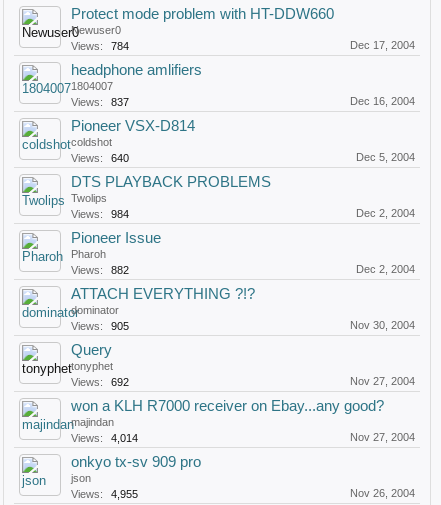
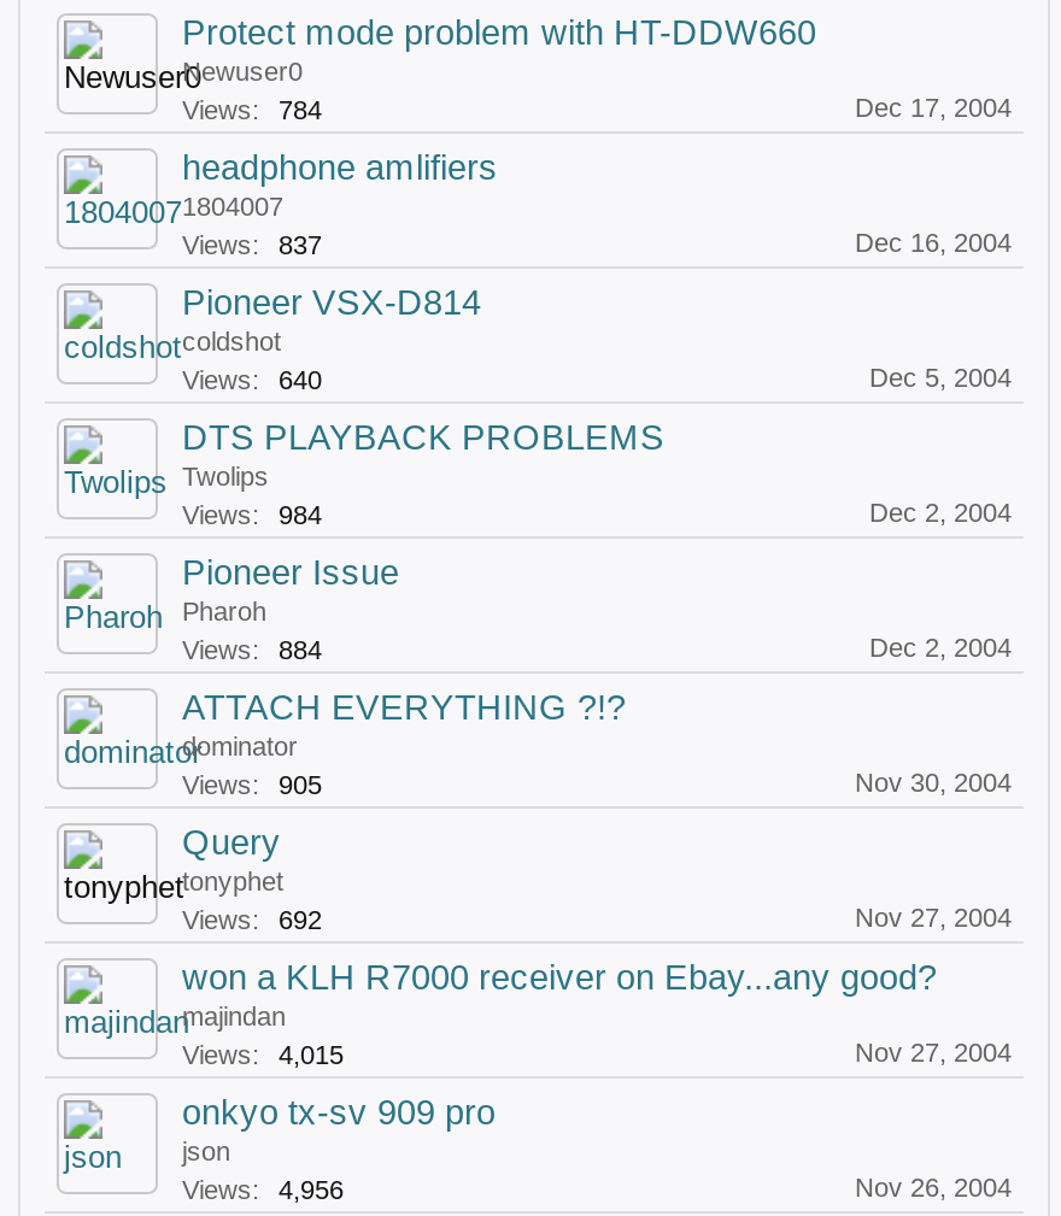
[71,264,129,276] Views: 882 -> [182,635,322,664] Views: 884
[71,432,138,444] Views: 4,014 -> [182,1040,344,1069] Views: 4,015
[71,488,138,500] Views: 4,955 -> [182,1175,344,1204] Views: 4,956

